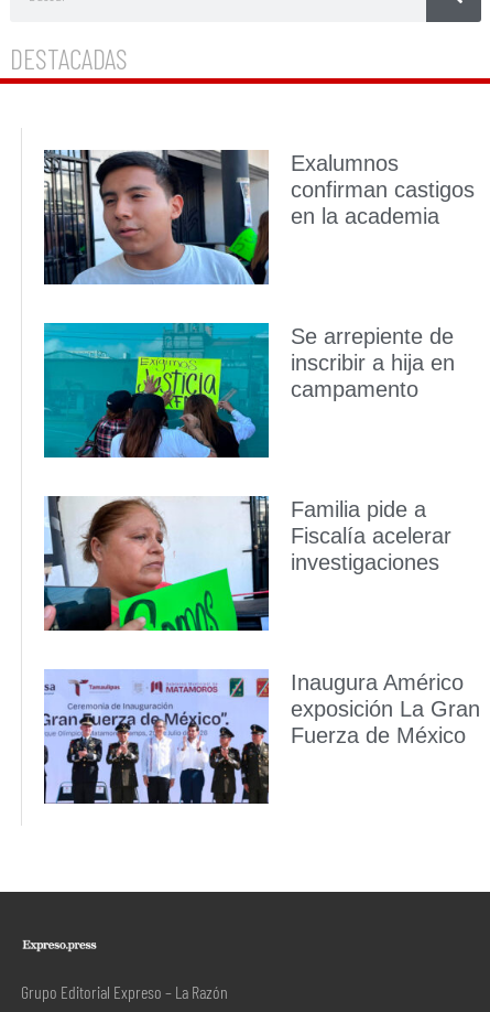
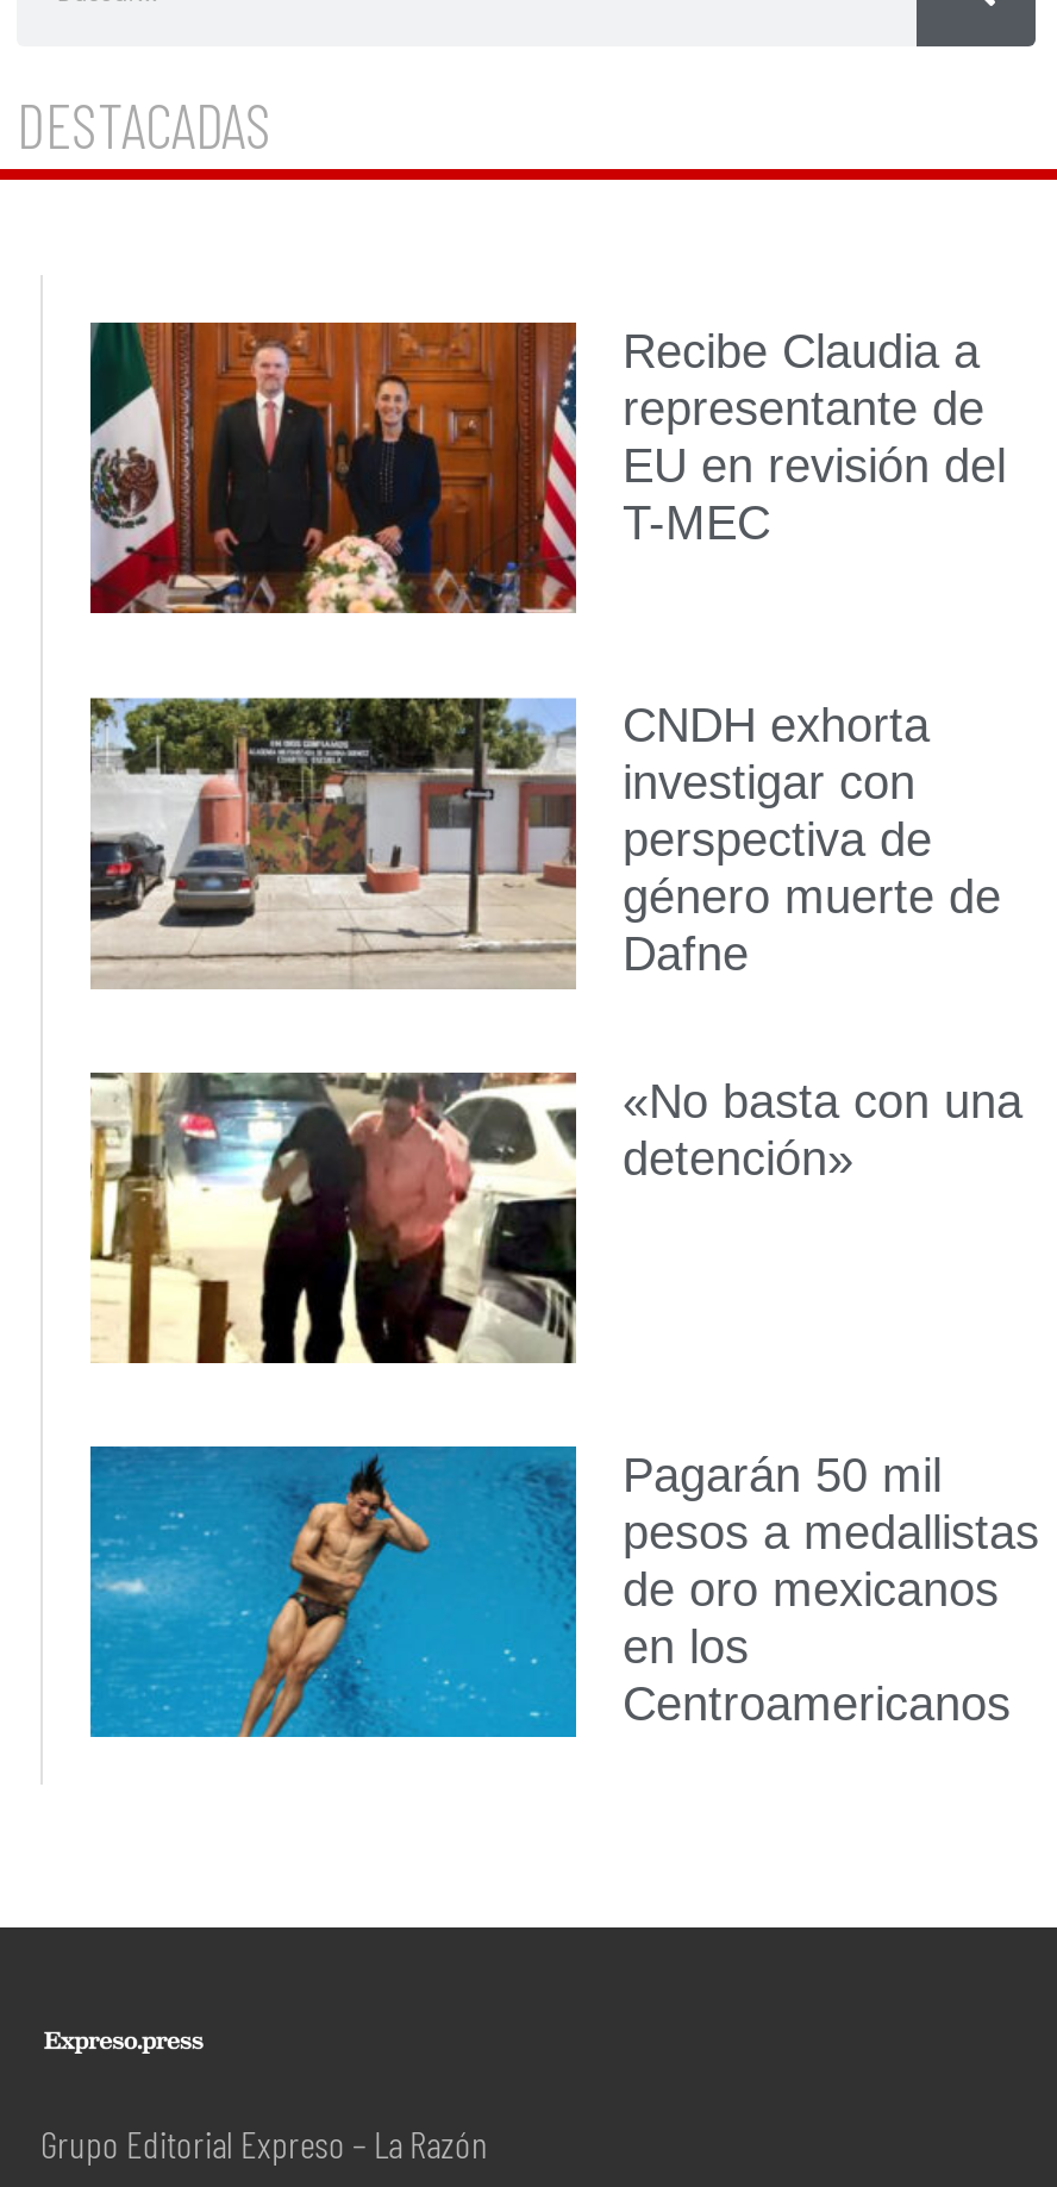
[43,149,474,286] [image] | Exalumnos | confirman castigos | en la academia -> [88,319,1006,617] [image] | Recibe Claudia a | representante de | EU en revisión del | T-MEC
[43,322,454,459] [image] | Se arrepiente de | inscribir a hija en | campamento -> [88,695,1001,991] [image] | CNDH exhorta | investigar con | perspectiva de | género muerte de | Dafne
[43,495,451,632] [image] | Familia pide a | Fiscalía acelerar | investigaciones -> [88,1071,1022,1367] [image] | «No basta con una | detención»
[43,670,480,805] [image] | Inaugura Américo | exposición La Gran | Fuerza de México -> [88,1445,1039,1741] [image] | Pagarán 50 mil | pesos a medallistas | de oro mexicanos | en los | Centroamericanos

